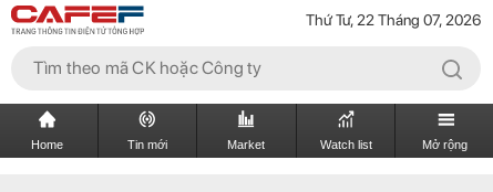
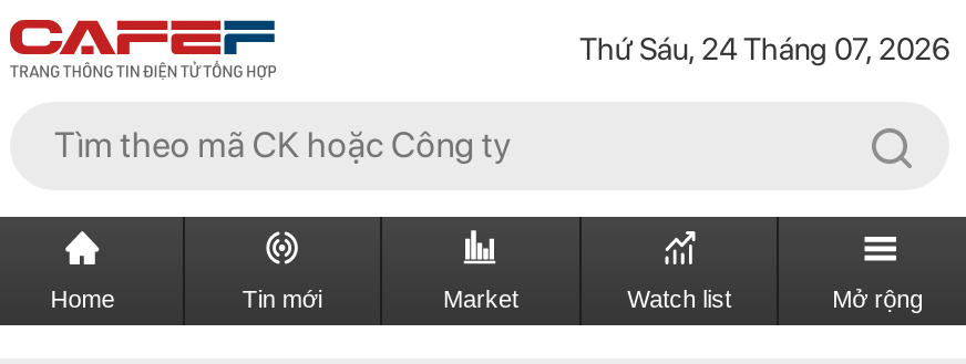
[306,11,481,29] Thứ Tư, 22 Tháng 07, 2026 -> [579,31,949,66] Thứ Sáu, 24 Tháng 07, 2026

